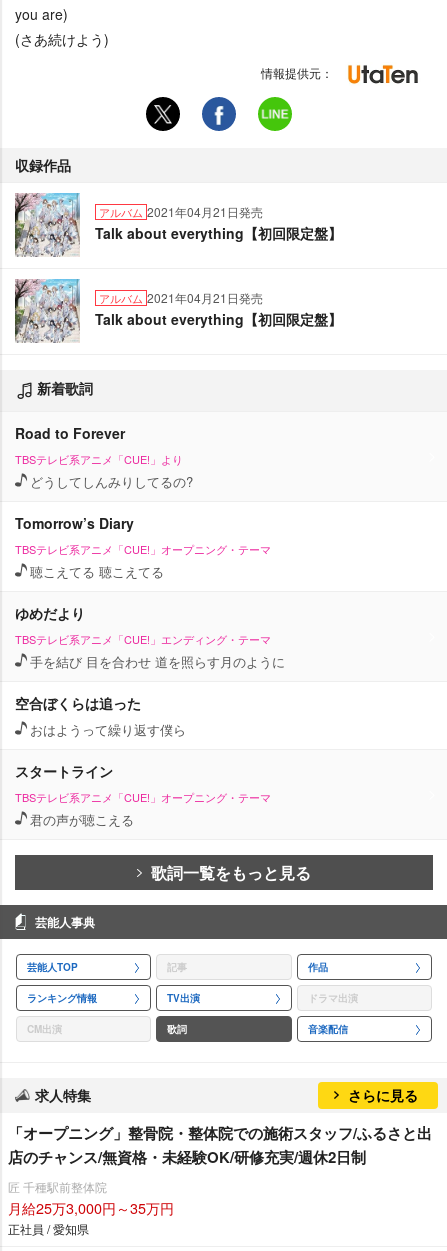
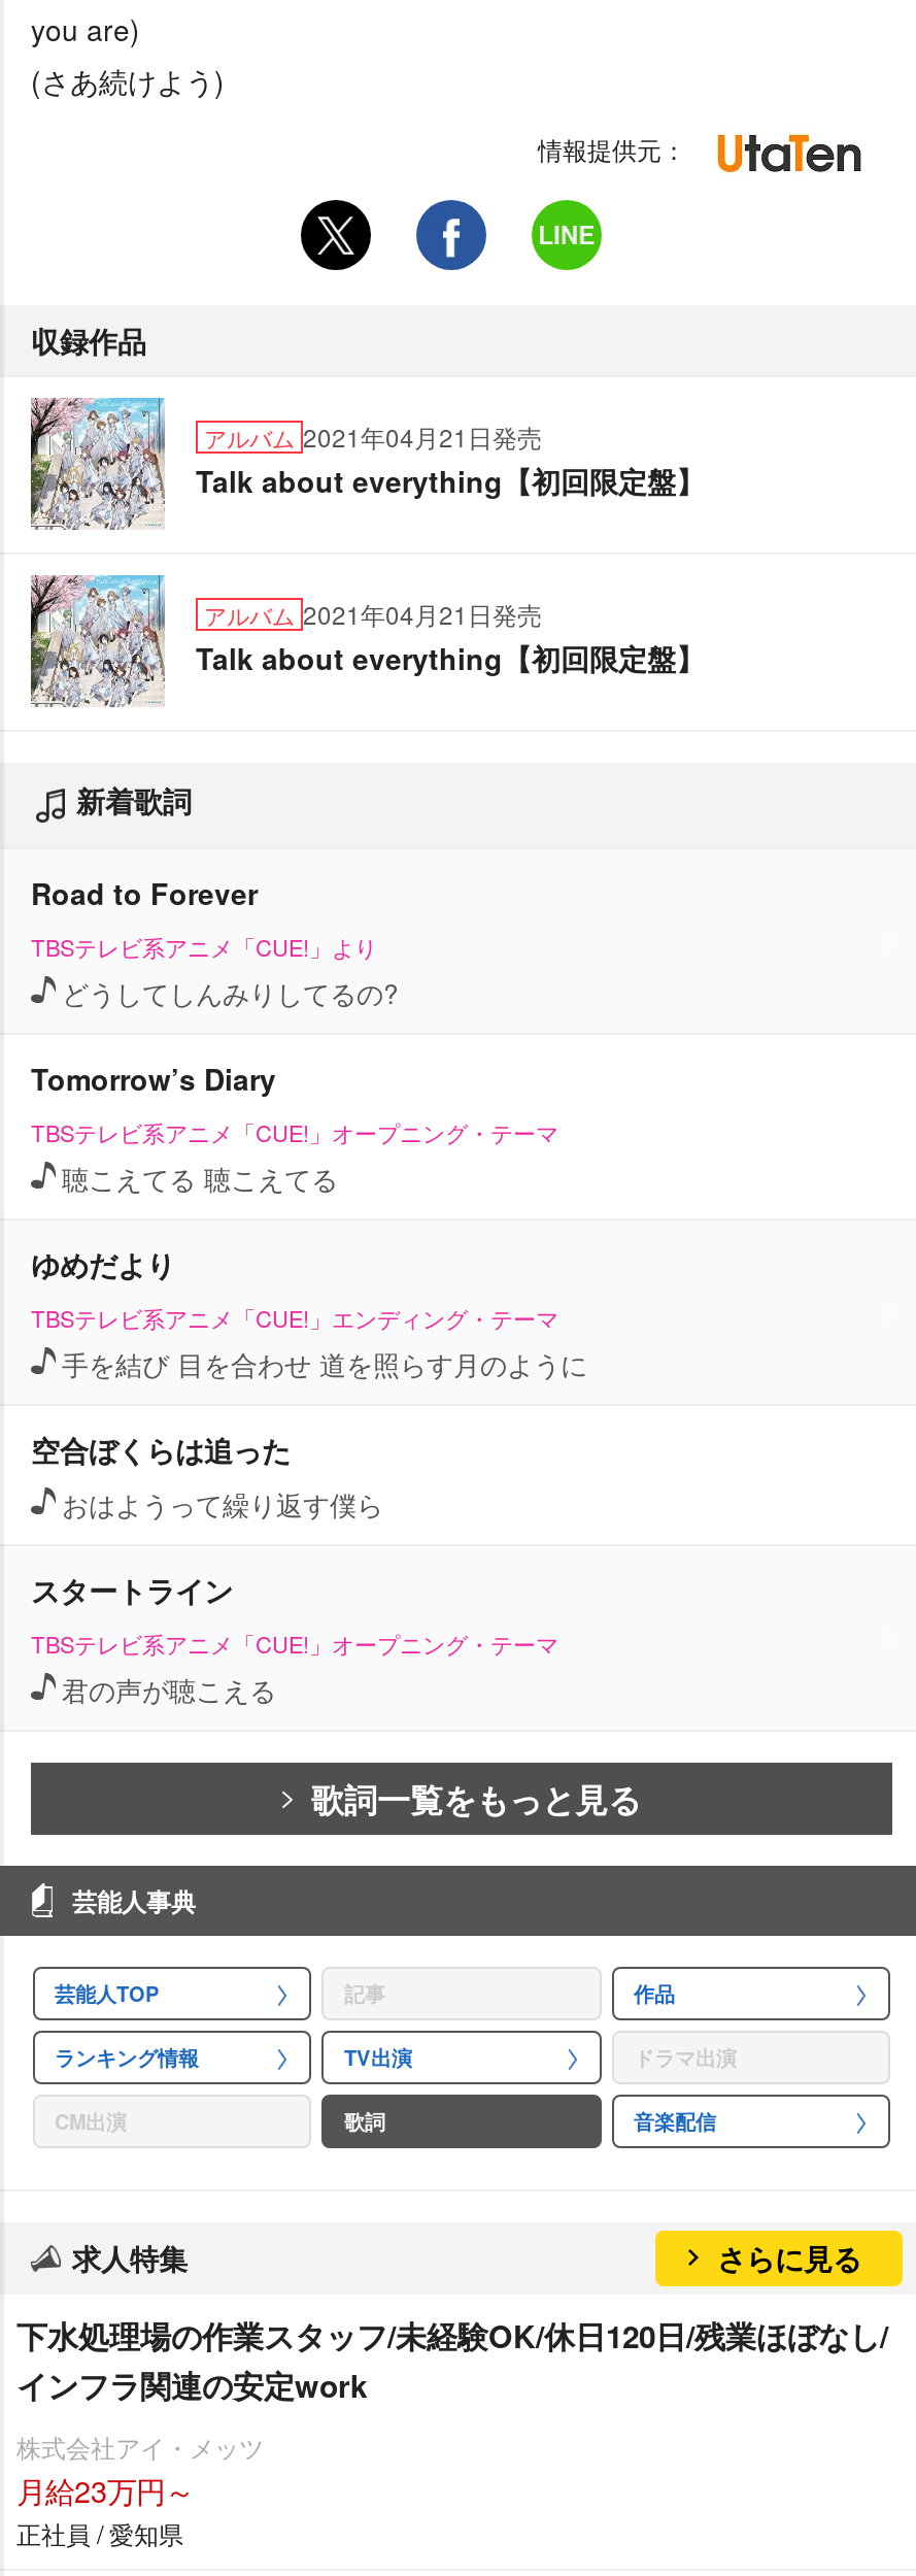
[8,1121,432,1167] 「オープニング」整骨院・整体院での施術スタッフ/ふるさと出 | 店のチャンス/無資格・未経験OK/研修充実/週休2日制 -> [16,2312,888,2407] 下水処理場の作業スタッフ/未経験OK/休日120日/残業ほぼなし/ | インフラ関連の安定work
[8,1177,174,1217] 匠 千種駅前整体院 | 月給25万3,000円～35万円 -> [16,2428,264,2510] 株式会社アイ・メッツ | 月給23万円～

